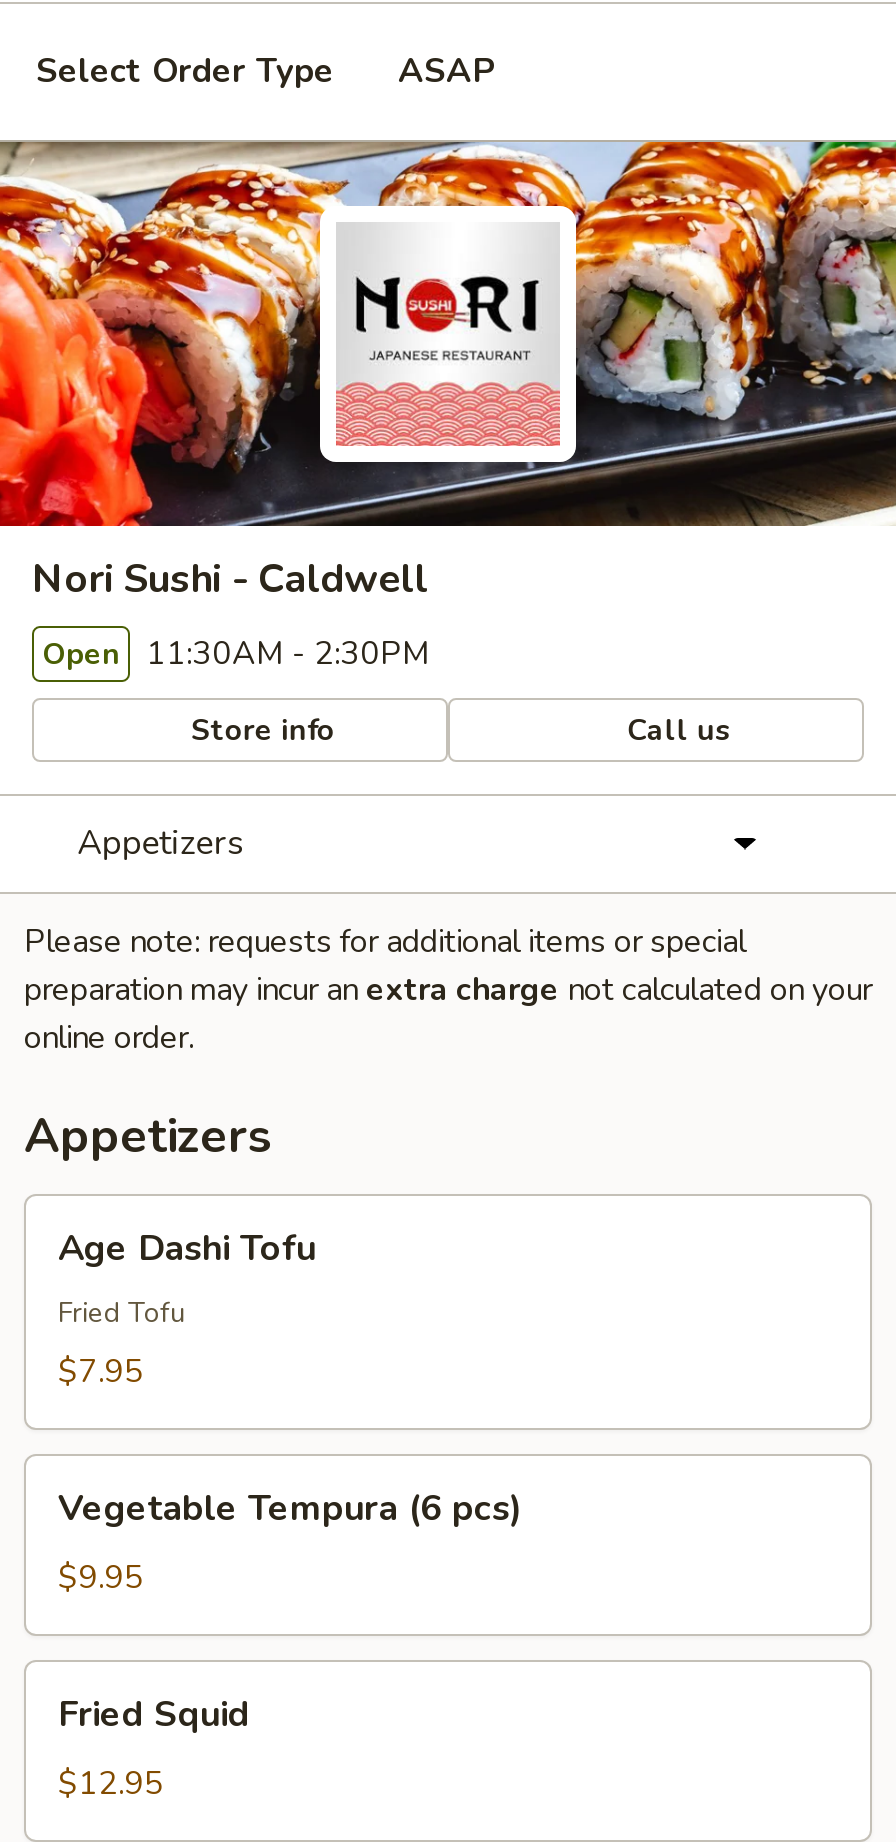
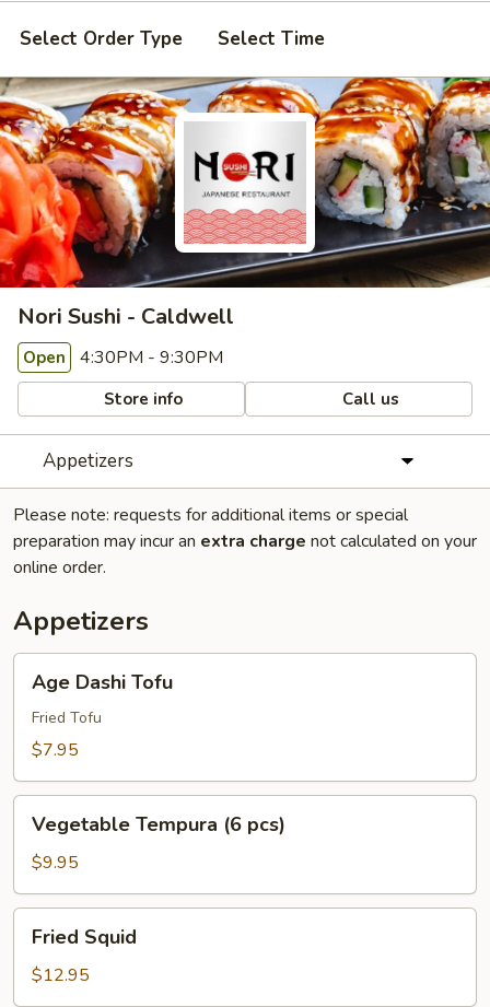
[398,48,494,94] ASAP -> [218,26,325,51] Select Time
[42,632,430,676] Open 11:30AM - 2:30PM -> [23,346,223,370] Open 4:30PM - 9:30PM

